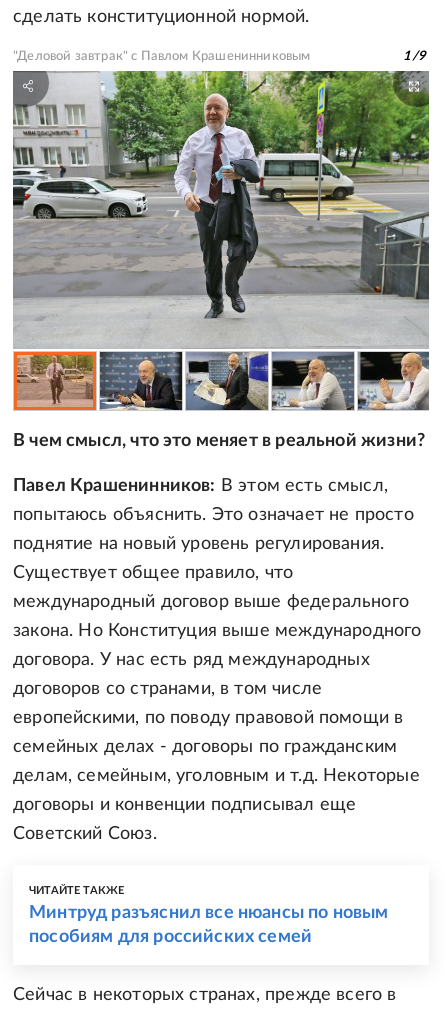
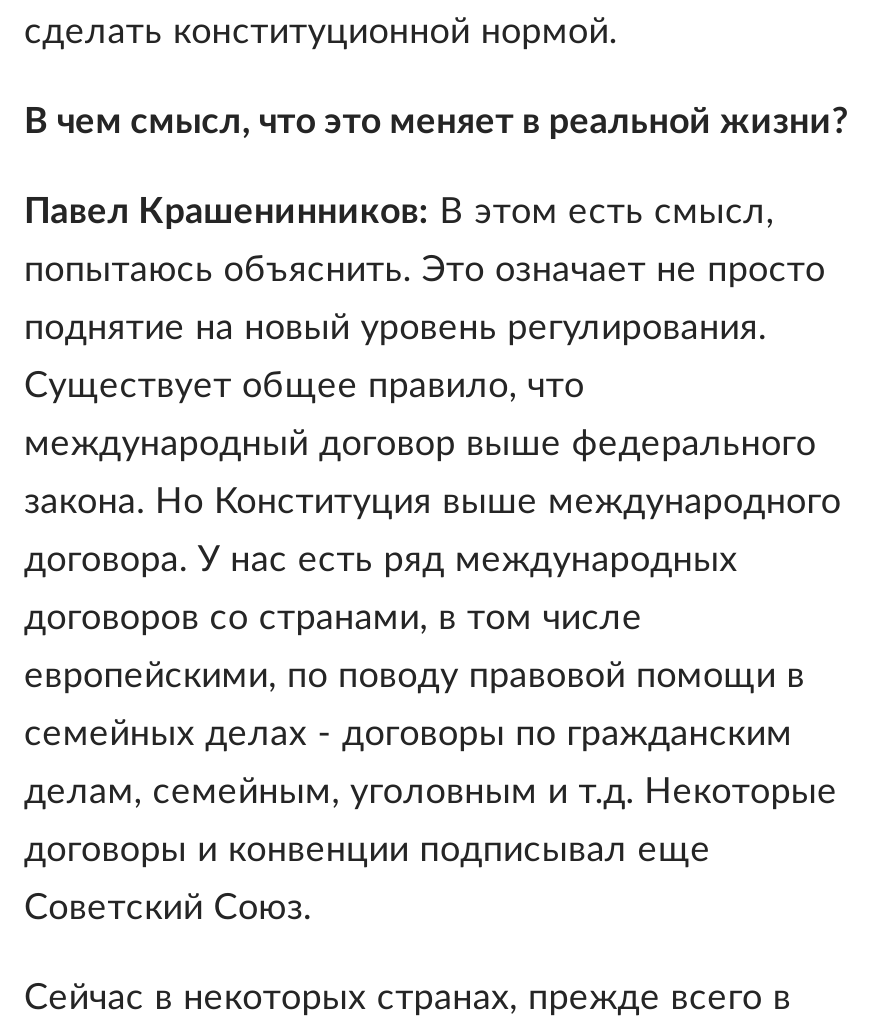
[13,50,426,63] "Деловой завтрак" с Павлом Крашенинниковым | 1/9 -> none
[12,70,430,411] [image] -> none
[29,885,389,946] ЧИТАЙТЕ ТАКЖЕ | Минтруд разъяснил все нюансы по новым | пособиям для российских семей -> none

